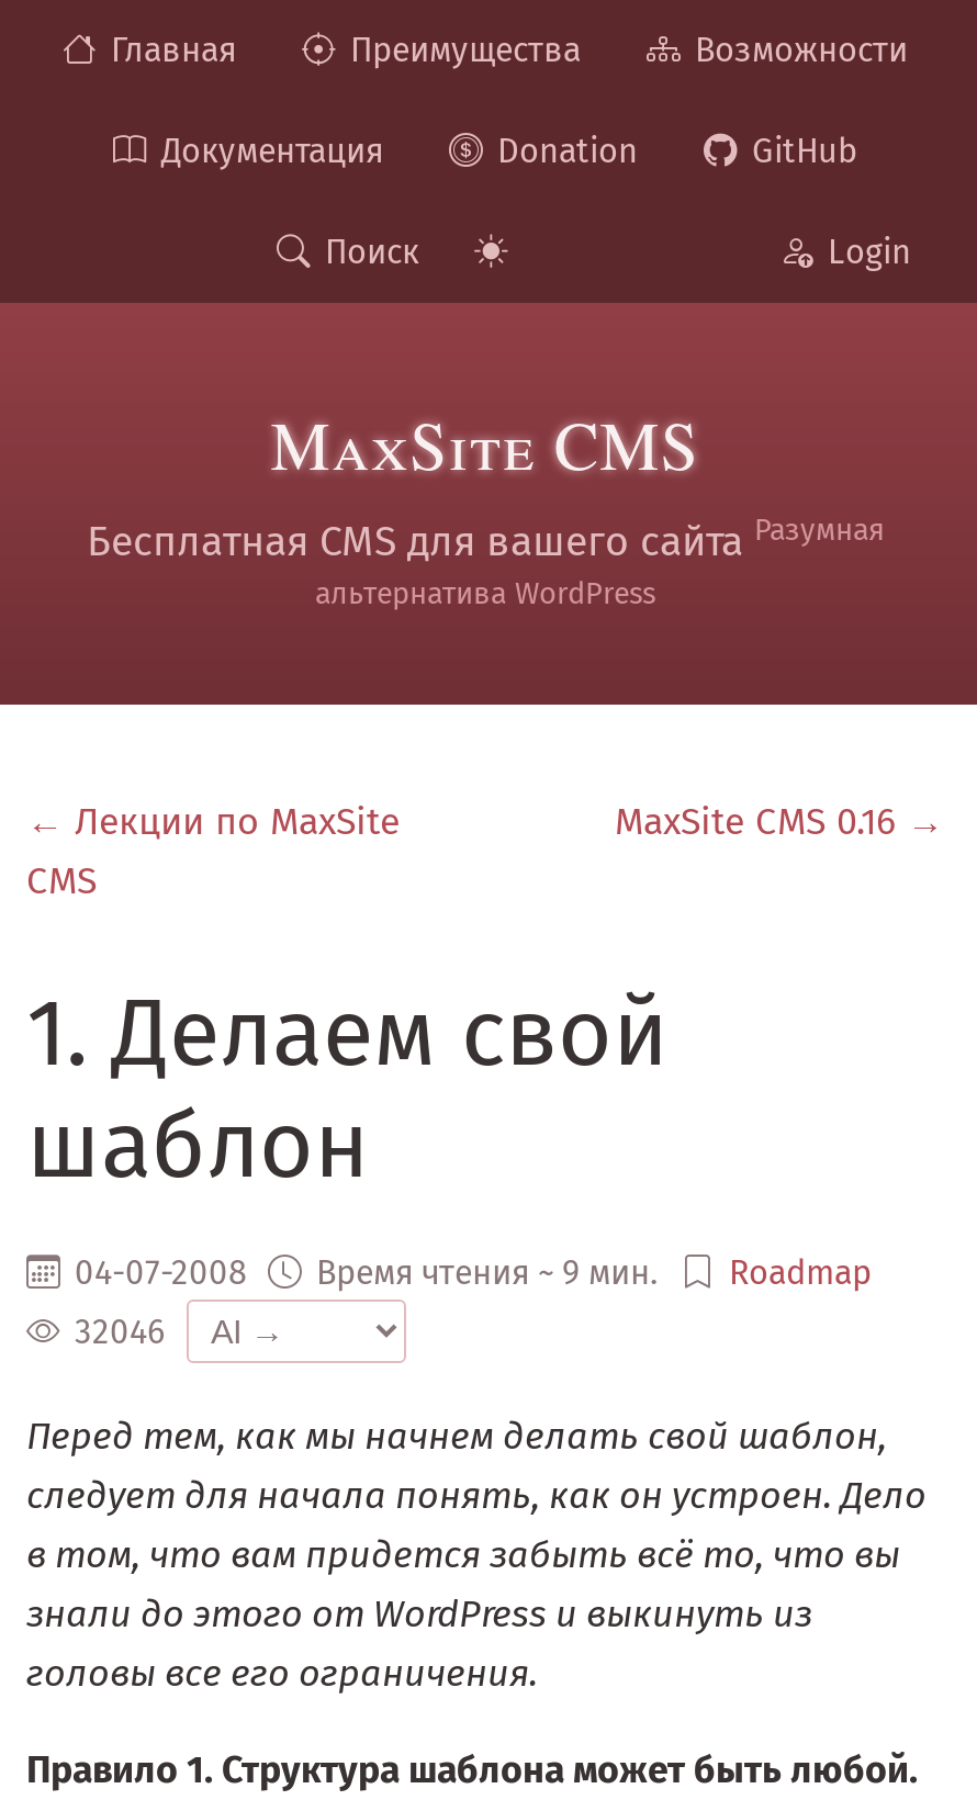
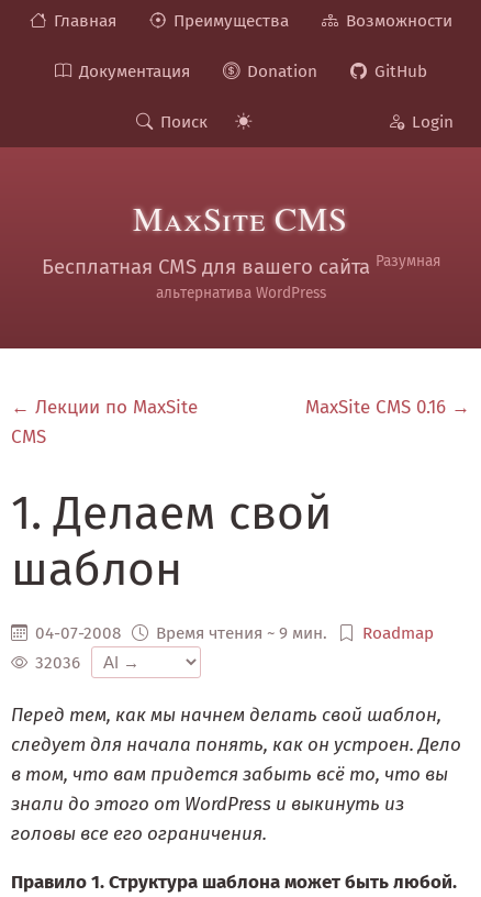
[75,1313,165,1353] 32046 -> [35,653,80,673] 32036

